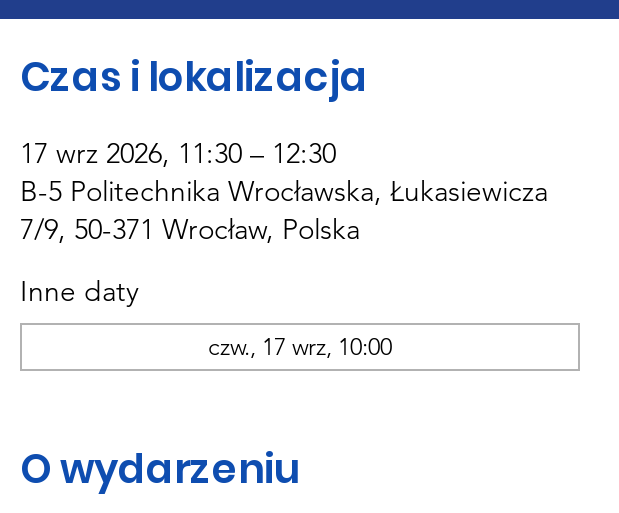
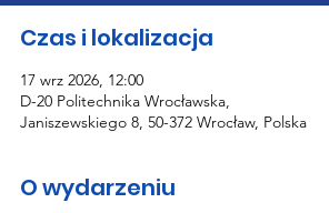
[20,135,548,361] 17 wrz 2026, 11:30 – 12:30 | B-5 Politechnika Wrocławska, Łukasiewicza | 7/9, 50-371 Wrocław, Polska | Inne daty | czw., 17 wrz, 10:00 -> [20,70,307,132] 17 wrz 2026, 12:00 | D-20 Politechnika Wrocławska, | Janiszewskiego 8, 50-372 Wrocław, Polska

